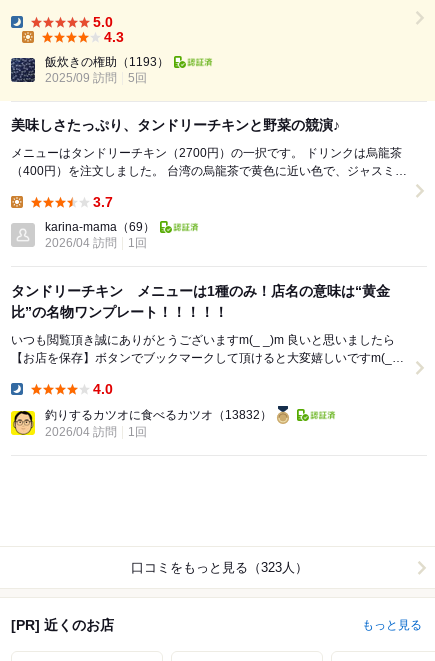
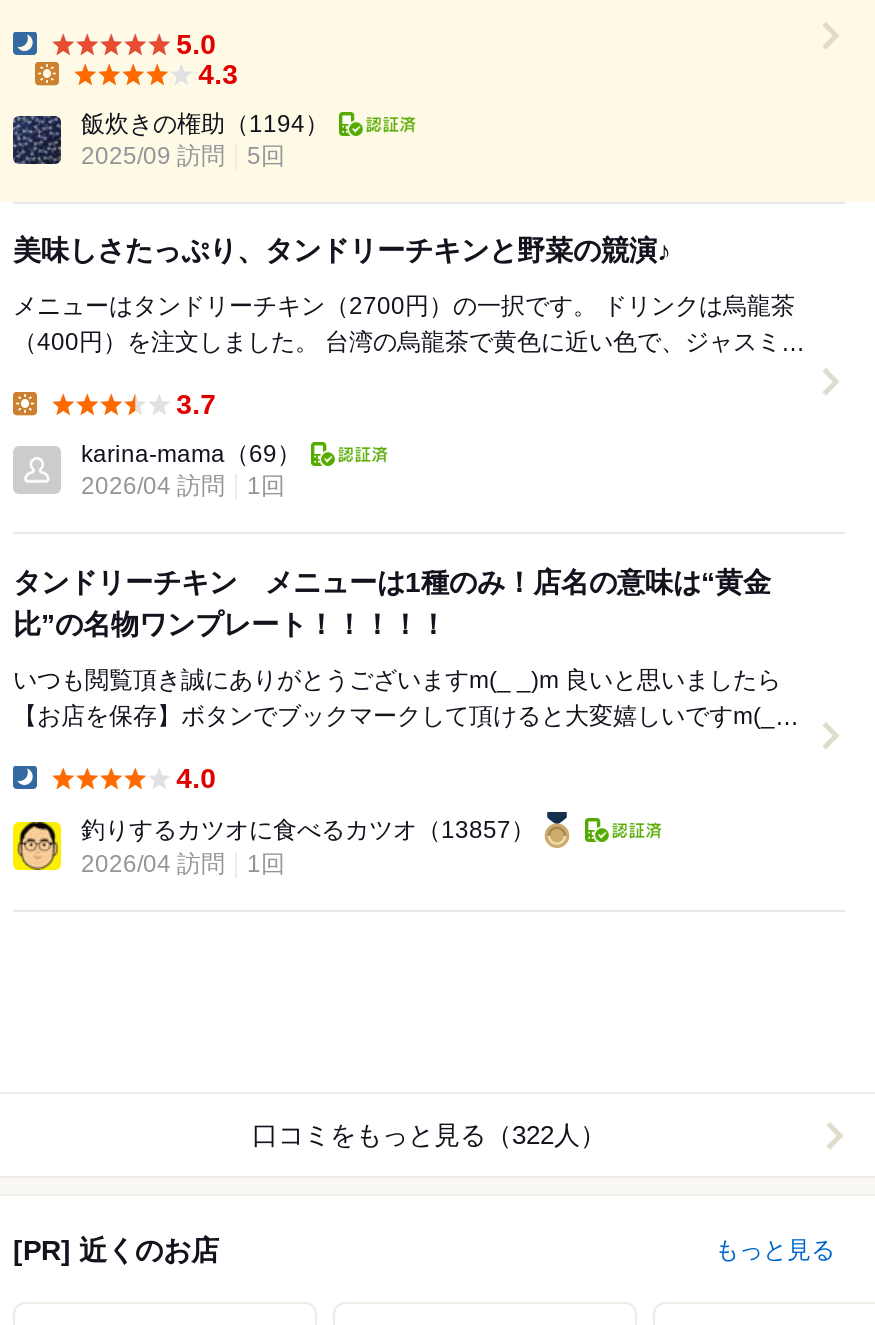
[45,55,169,69] 飯炊きの権助（1193） -> [81,111,329,139] 飯炊きの権助（1194）
[45,408,272,422] 釣りするカツオに食べるカツオ（13832） -> [81,817,535,845] 釣りするカツオに食べるカツオ（13857）
[130,560,307,575] 口コミをもっと見る（323人） -> [252,1121,606,1151] 口コミをもっと見る（322人）

